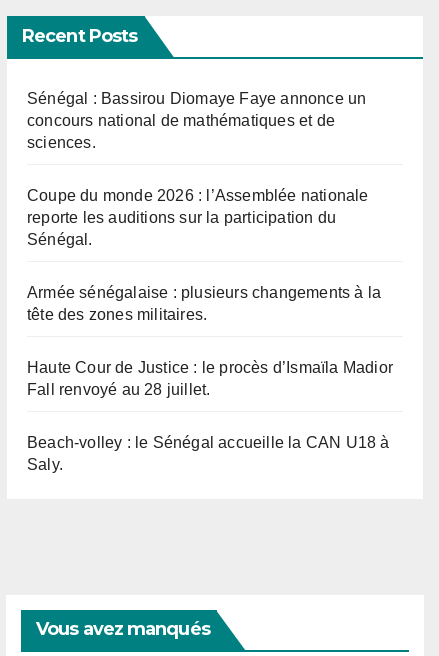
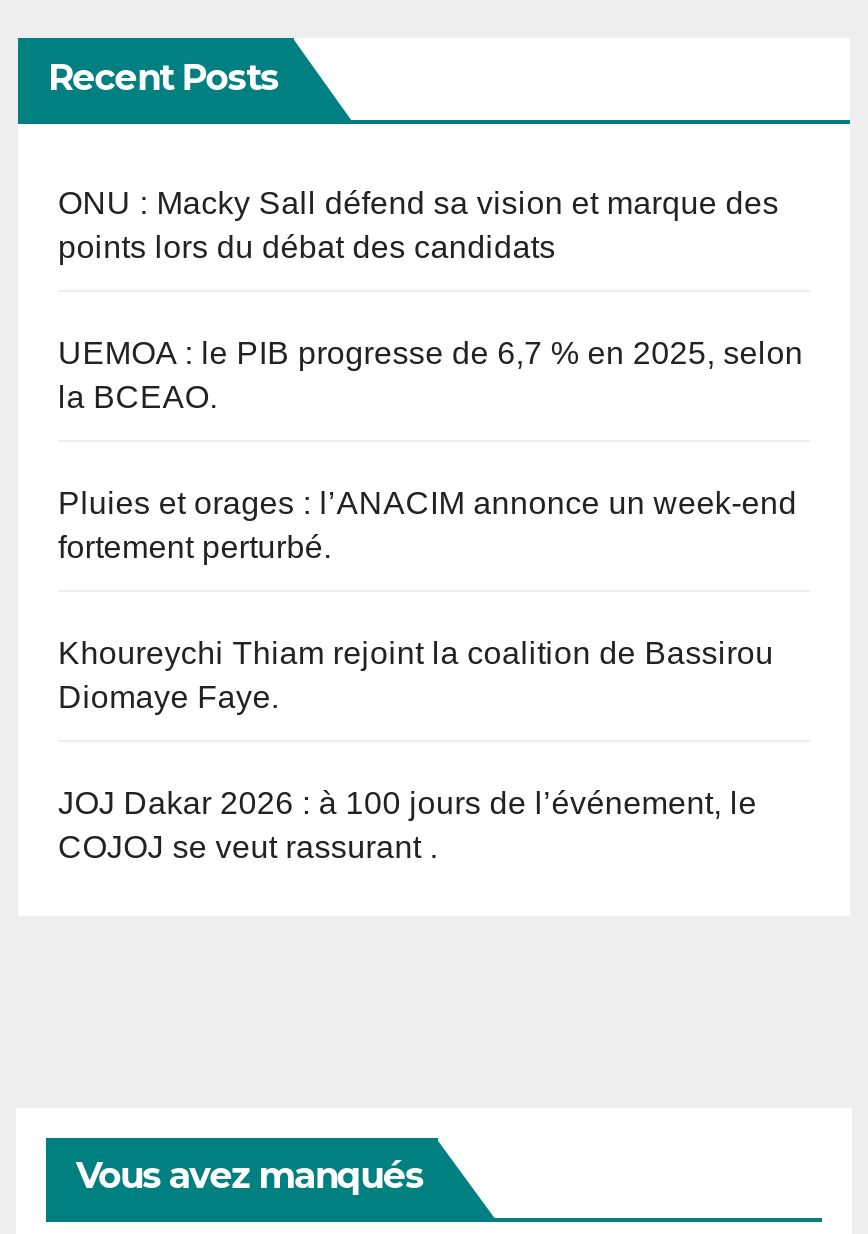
[27,90,366,151] Sénégal : Bassirou Diomaye Faye annonce un | concours national de mathématiques et de | sciences. -> [58,186,779,264] ONU : Macky Sall défend sa vision et marque des | points lors du débat des candidats
[27,187,369,248] Coupe du monde 2026 : l’Assemblée nationale | reporte les auditions sur la participation du | Sénégal. -> [58,336,803,414] UEMOA : le PIB progresse de 6,7 % en 2025, selon | la BCEAO.
[27,284,381,323] Armée sénégalaise : plusieurs changements à la | tête des zones militaires. -> [58,486,797,564] Pluies et orages : l’ANACIM annonce un week-end | fortement perturbé.
[27,359,393,398] Haute Cour de Justice : le procès d’Ismaïla Madior | Fall renvoyé au 28 juillet. -> [58,636,774,714] Khoureychi Thiam rejoint la coalition de Bassirou | Diomaye Faye.
[27,434,390,473] Beach-volley : le Sénégal accueille la CAN U18 à | Saly. -> [58,786,757,864] JOJ Dakar 2026 : à 100 jours de l’événement, le | COJOJ se veut rassurant .

